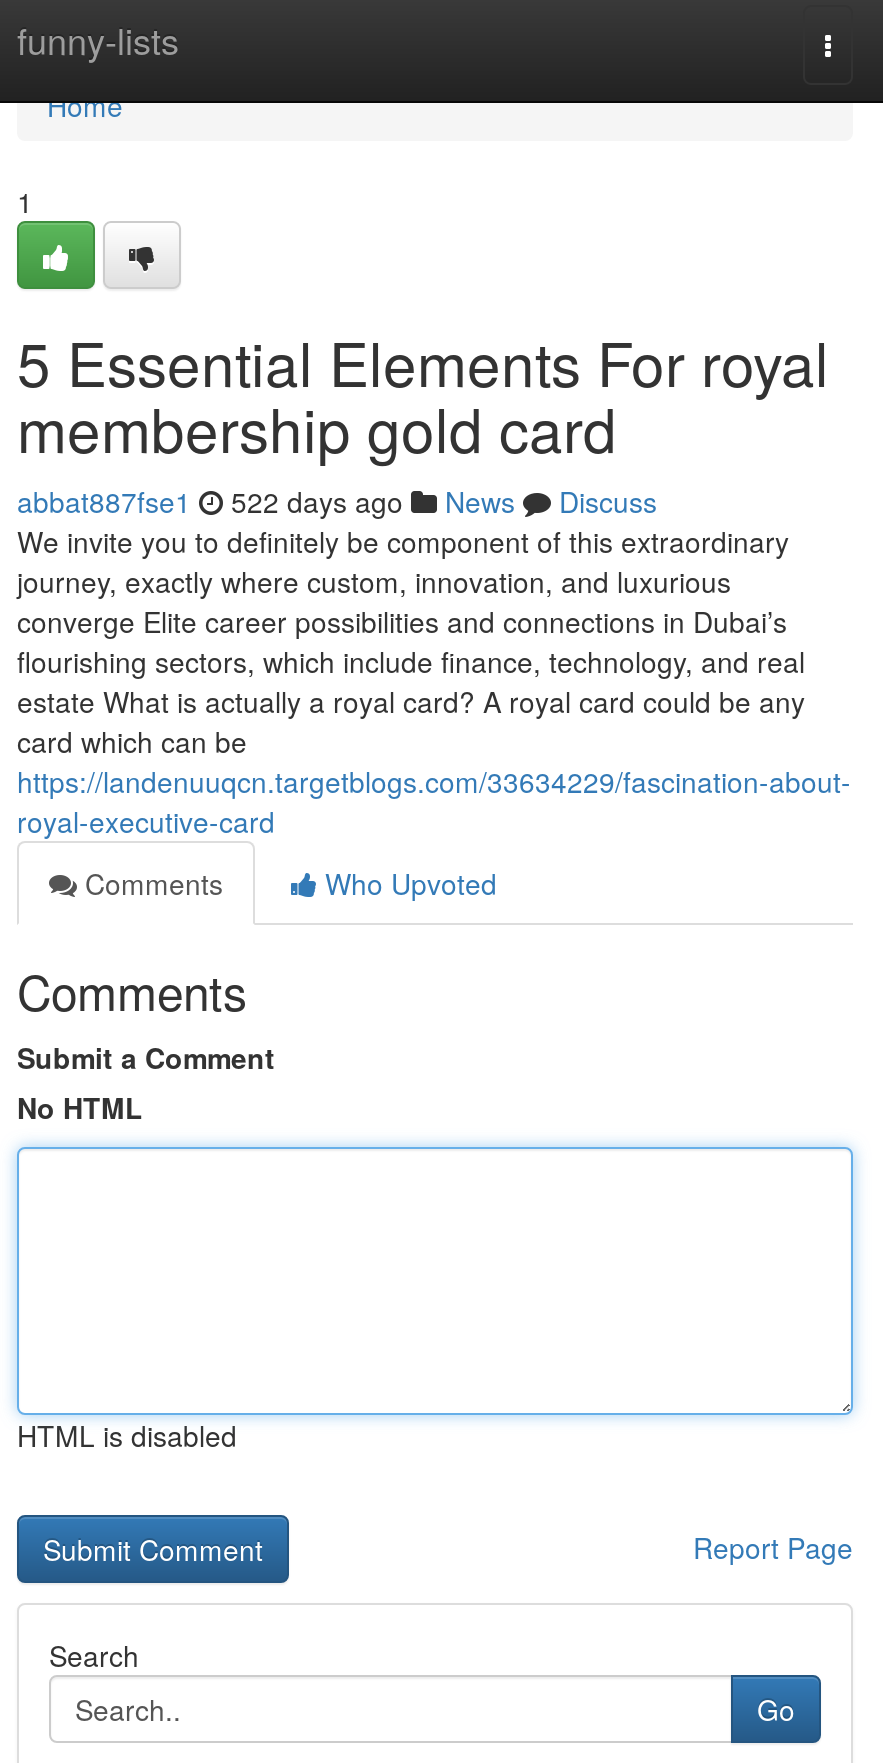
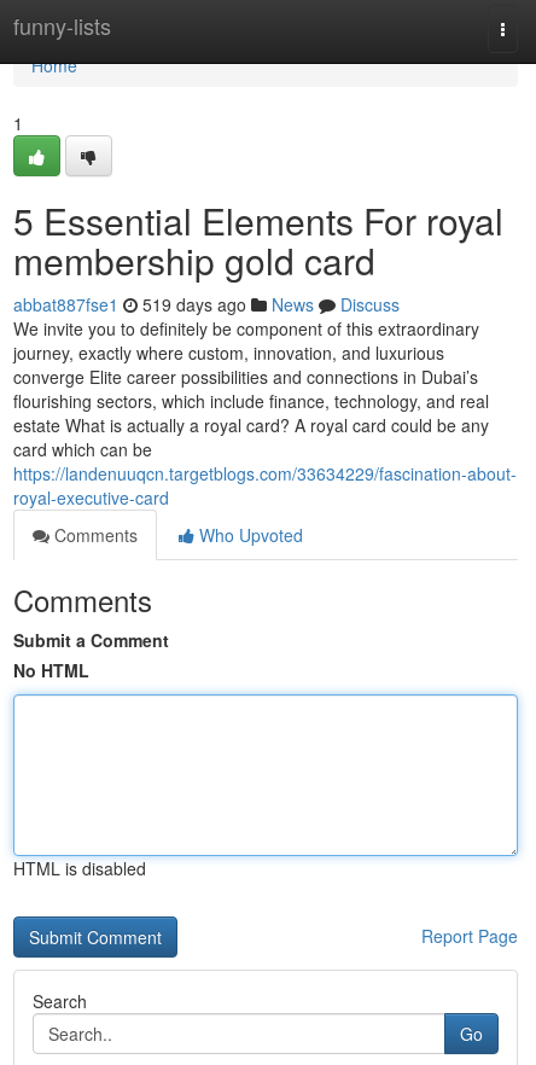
[17,481,657,521] abbat887fse1 522 days ago News Discuss -> [13,292,400,316] abbat887fse1 519 days ago News Discuss

